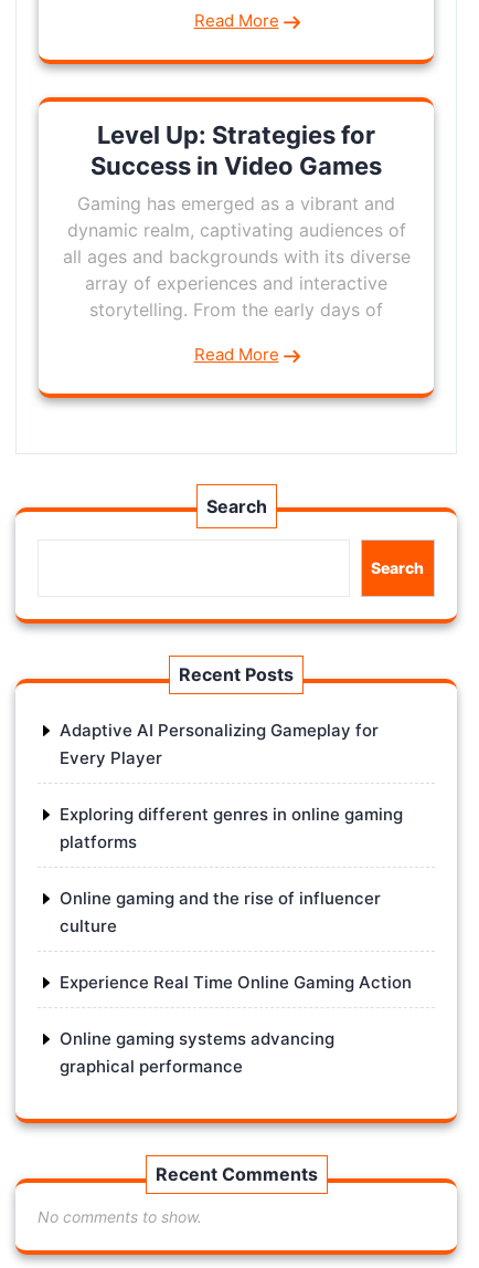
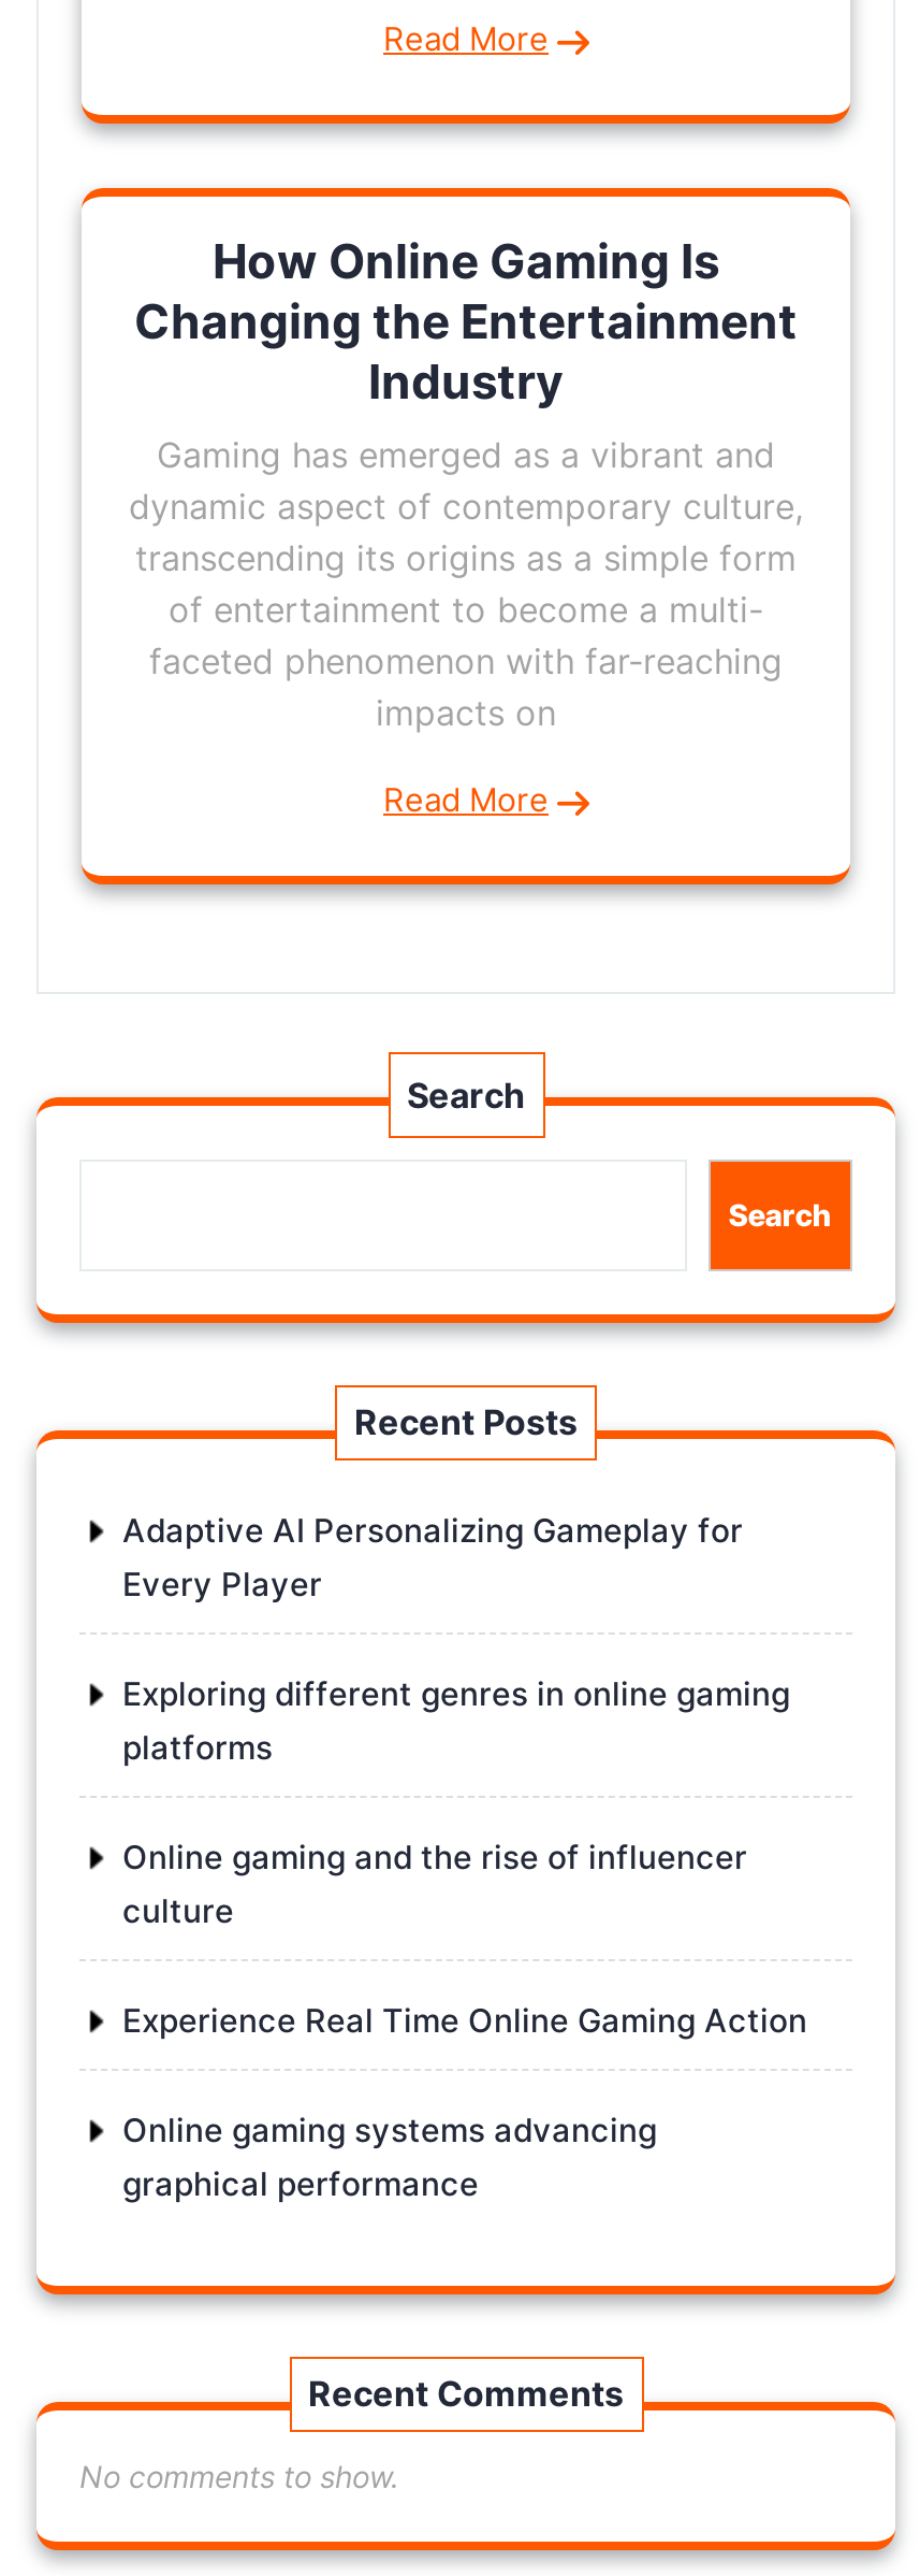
[91,120,382,180] Level Up: Strategies for | Success in Video Games -> [134,233,798,409] How Online Gaming Is | Changing the Entertainment | Industry
[62,219,410,321] dynamic realm, captivating audiences of | all ages and backgrounds with its diverse | array of experiences and interactive | storytelling. From the early days of -> [129,485,803,734] dynamic aspect of contemporary culture, | transcending its origins as a simple form | of entertainment to become a multi- | faceted phenomenon with far-reaching | impacts on

